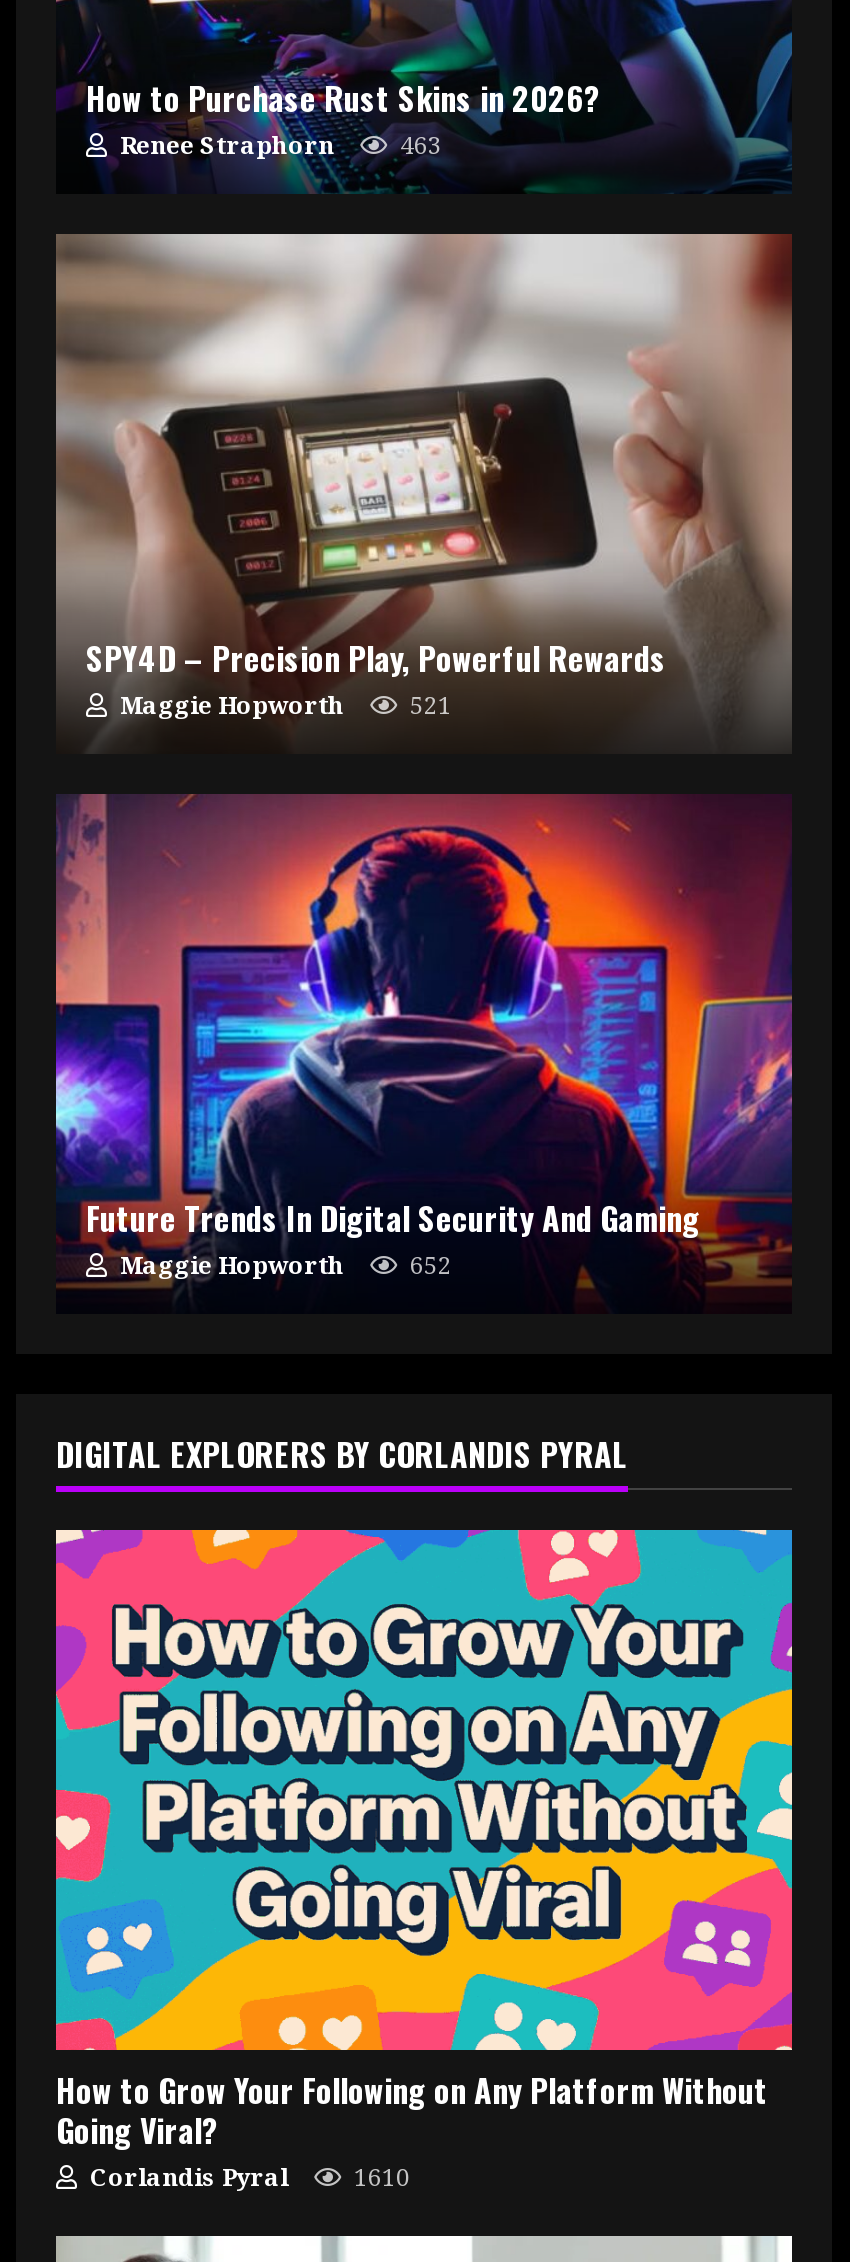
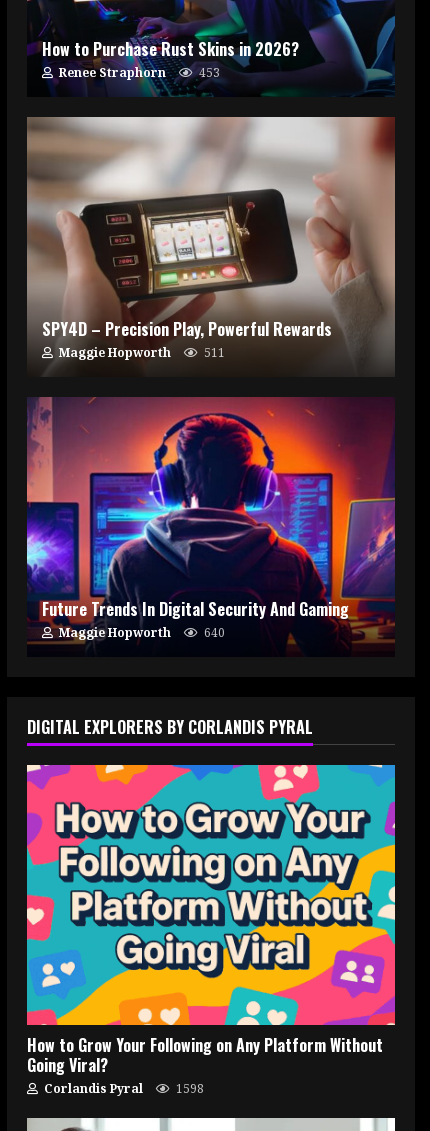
[114,129,442,163] Renee Straphorn 463 -> [56,64,220,81] Renee Straphorn 453
[114,689,452,723] Maggie Hopworth 521 -> [56,344,225,361] Maggie Hopworth 511
[114,1249,452,1283] Maggie Hopworth 652 -> [56,624,225,641] Maggie Hopworth 640
[84,2161,410,2195] Corlandis Pyral 1610 -> [41,1080,204,1097] Corlandis Pyral 1598

